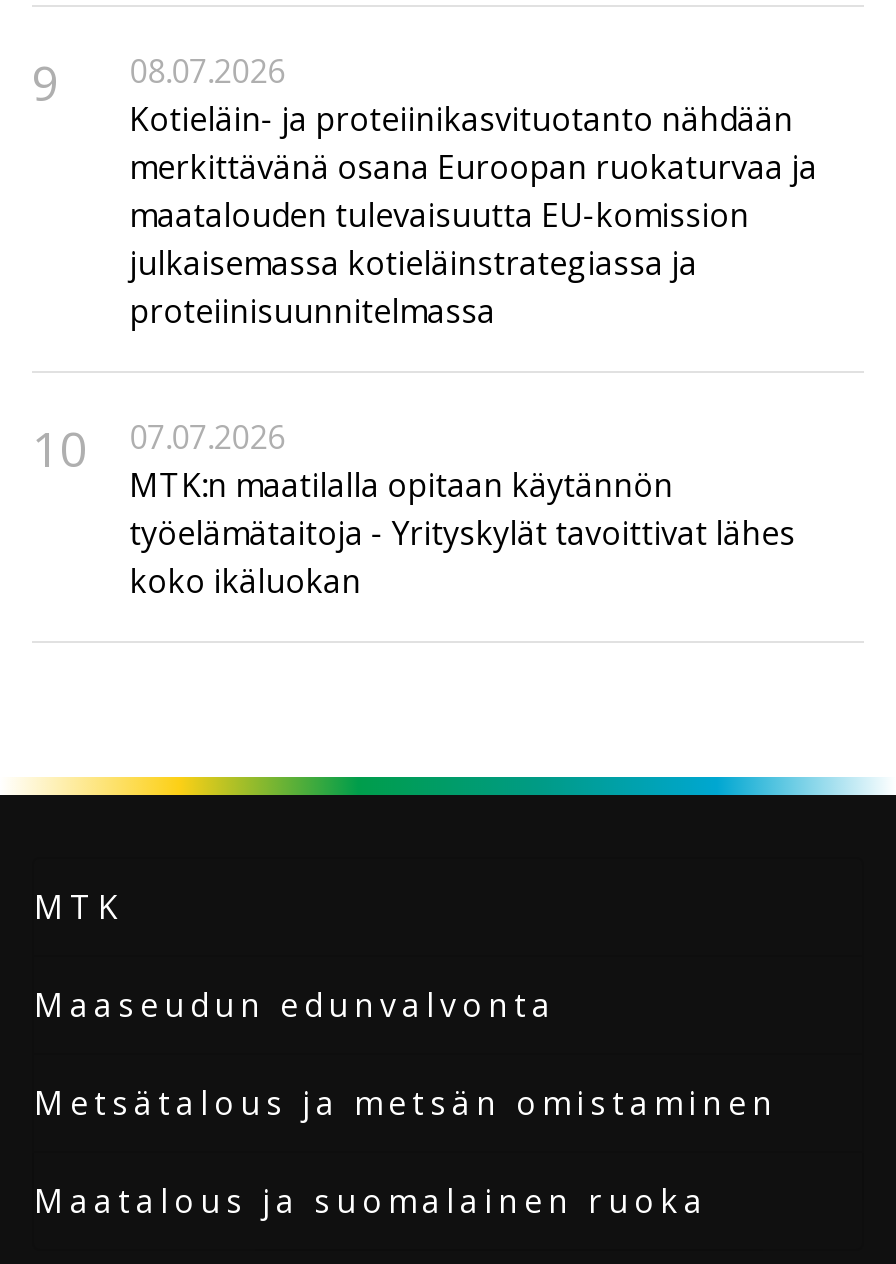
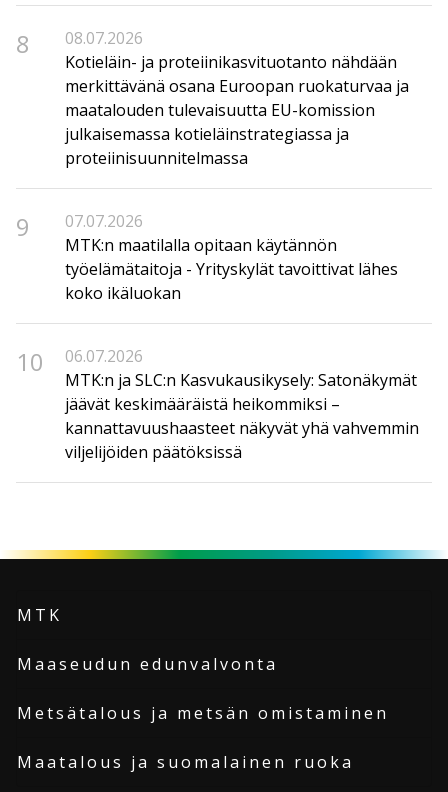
[32,49,285,115] 9 08.07.2026 -> [16,27,143,60] 8 08.07.2026
[32,415,285,481] 10 07.07.2026 -> [16,210,143,243] 9 07.07.2026
none -> [16,345,419,463] 10 | 06.07.2026 | MTK:n ja SLC:n Kasvukausikysely: Satonäkymät | jäävät keskimääräistä heikommiksi – | kannattavuushaasteet näkyvät yhä vahvemmin | viljelijöiden päätöksissä

